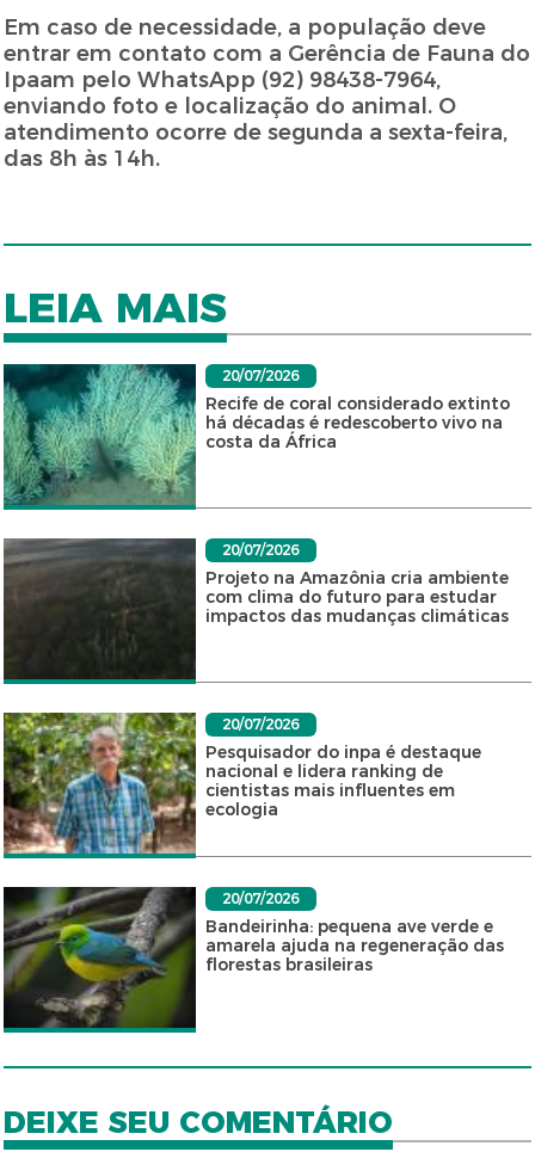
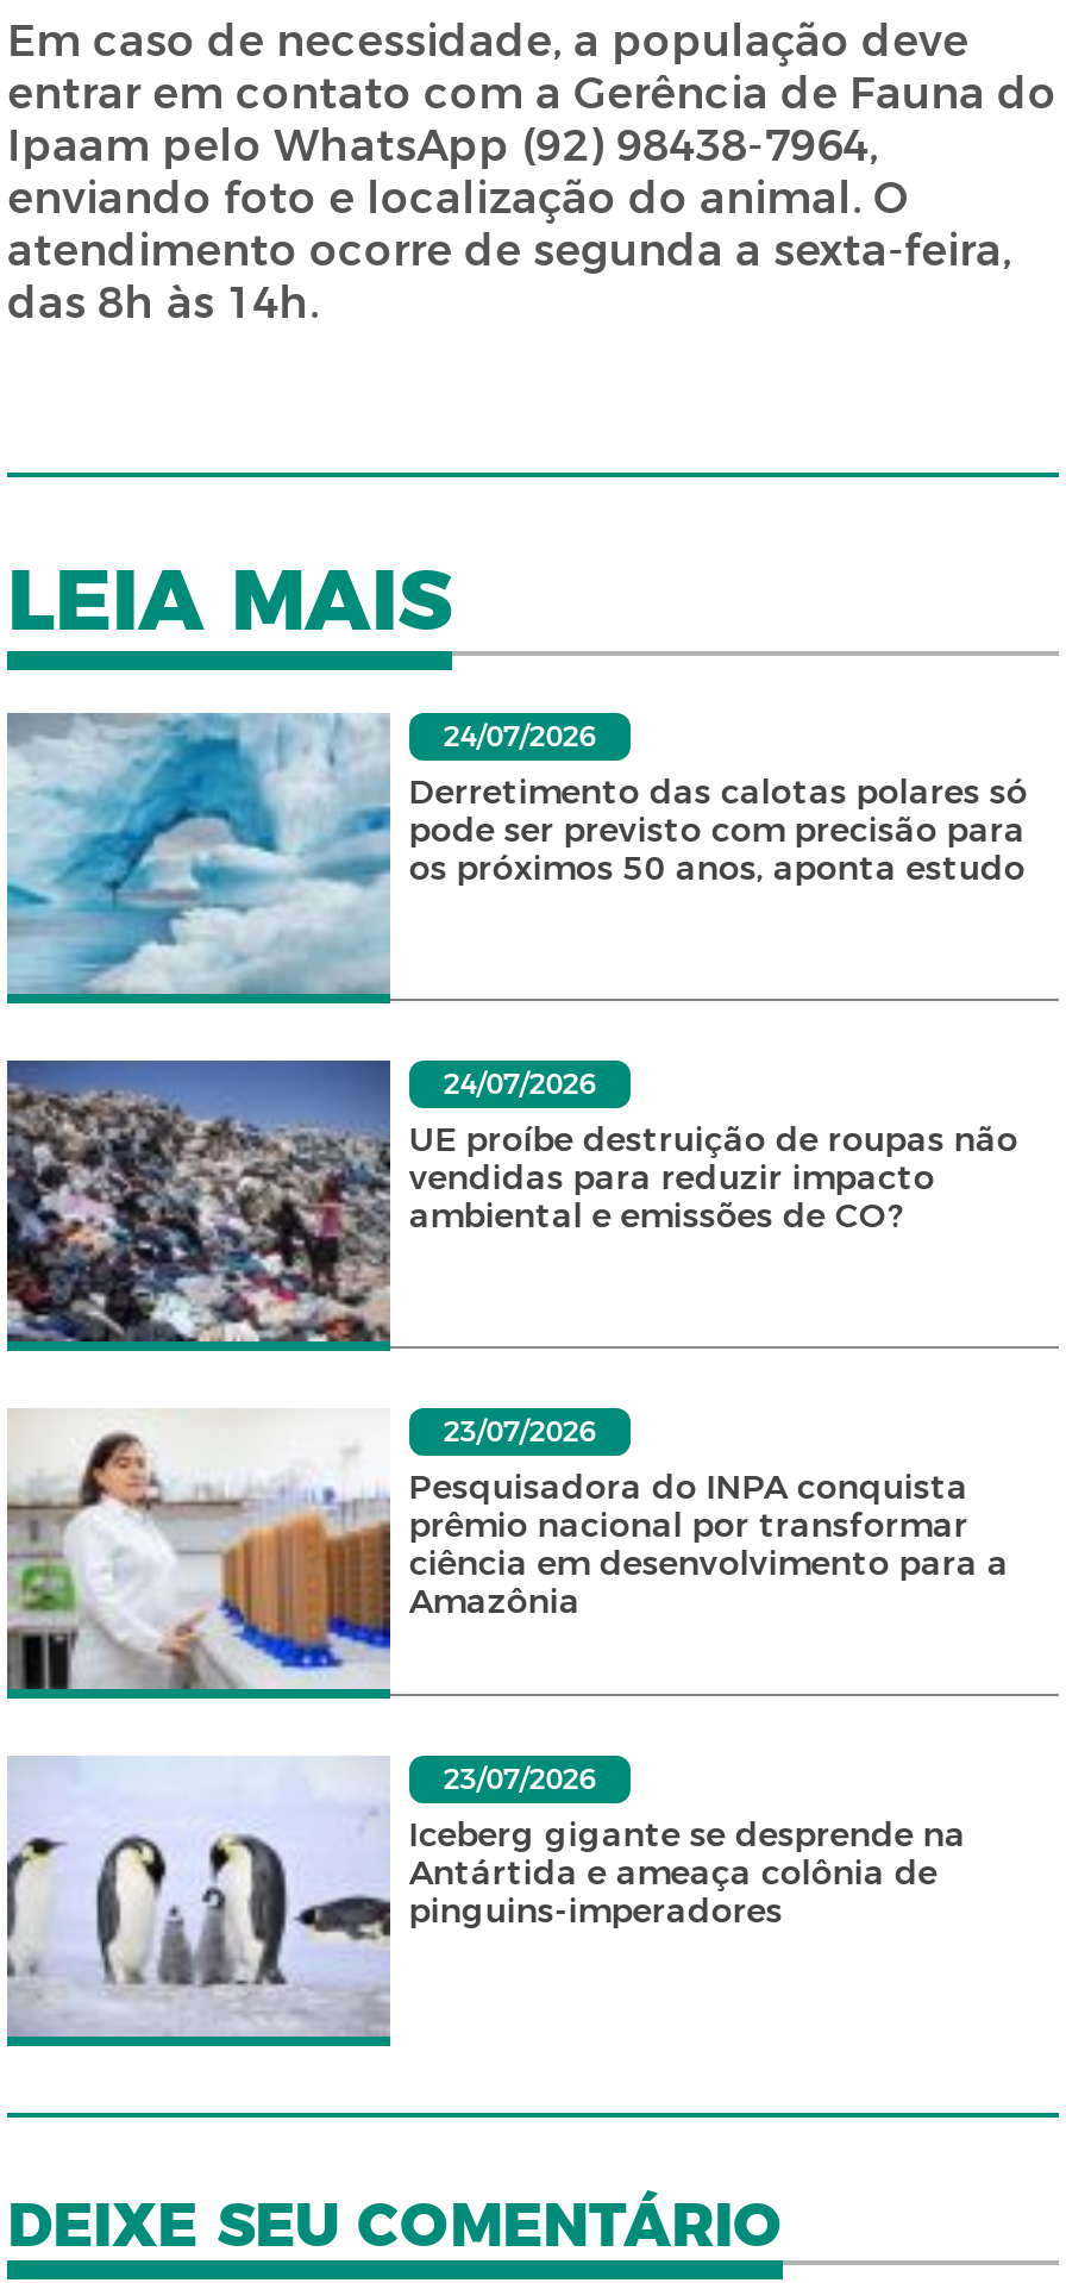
[4,363,510,505] [image] | 20/07/2026 | Recife de coral considerado extinto | há décadas é redescoberto vivo na | costa da África -> [7,713,1027,996] [image] | 24/07/2026 | Derretimento das calotas polares só | pode ser previsto com precisão para | os próximos 50 anos, aponta estudo
[4,538,508,680] [image] | 20/07/2026 | Projeto na Amazônia cria ambiente | com clima do futuro para estudar | impactos das mudanças climáticas -> [7,1061,1018,1344] [image] | 24/07/2026 | UE proíbe destruição de roupas não | vendidas para reduzir impacto | ambiental e emissões de CO?
[4,711,481,855] [image] | 20/07/2026 | Pesquisador do inpa é destaque | nacional e lidera ranking de | cientistas mais influentes em | ecologia -> [7,1408,1008,1691] [image] | 23/07/2026 | Pesquisadora do INPA conquista | prêmio nacional por transformar | ciência em desenvolvimento para a | Amazônia
[4,886,504,1029] [image] | 20/07/2026 | Bandeirinha: pequena ave verde e | amarela ajuda na regeneração das | florestas brasileiras -> [7,1756,966,2039] [image] | 23/07/2026 | Iceberg gigante se desprende na | Antártida e ameaça colônia de | pinguins-imperadores

